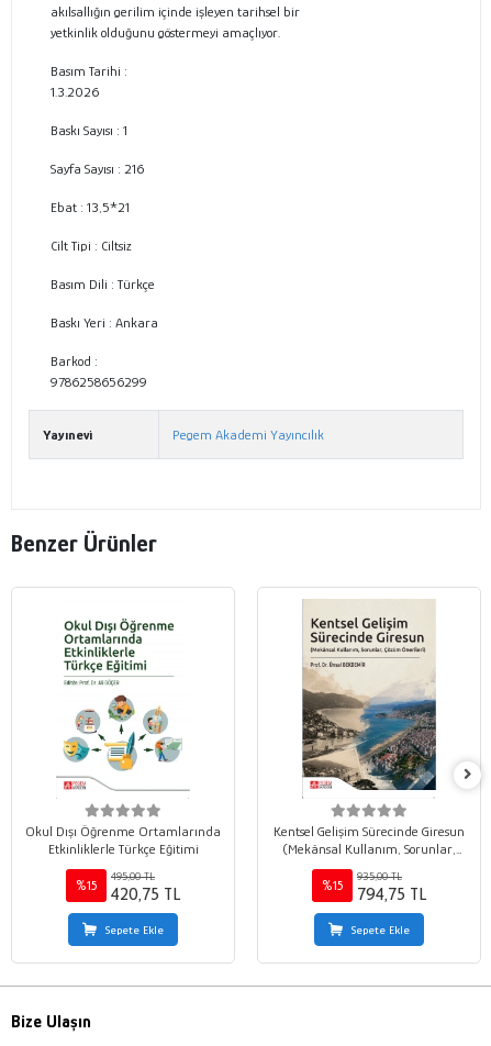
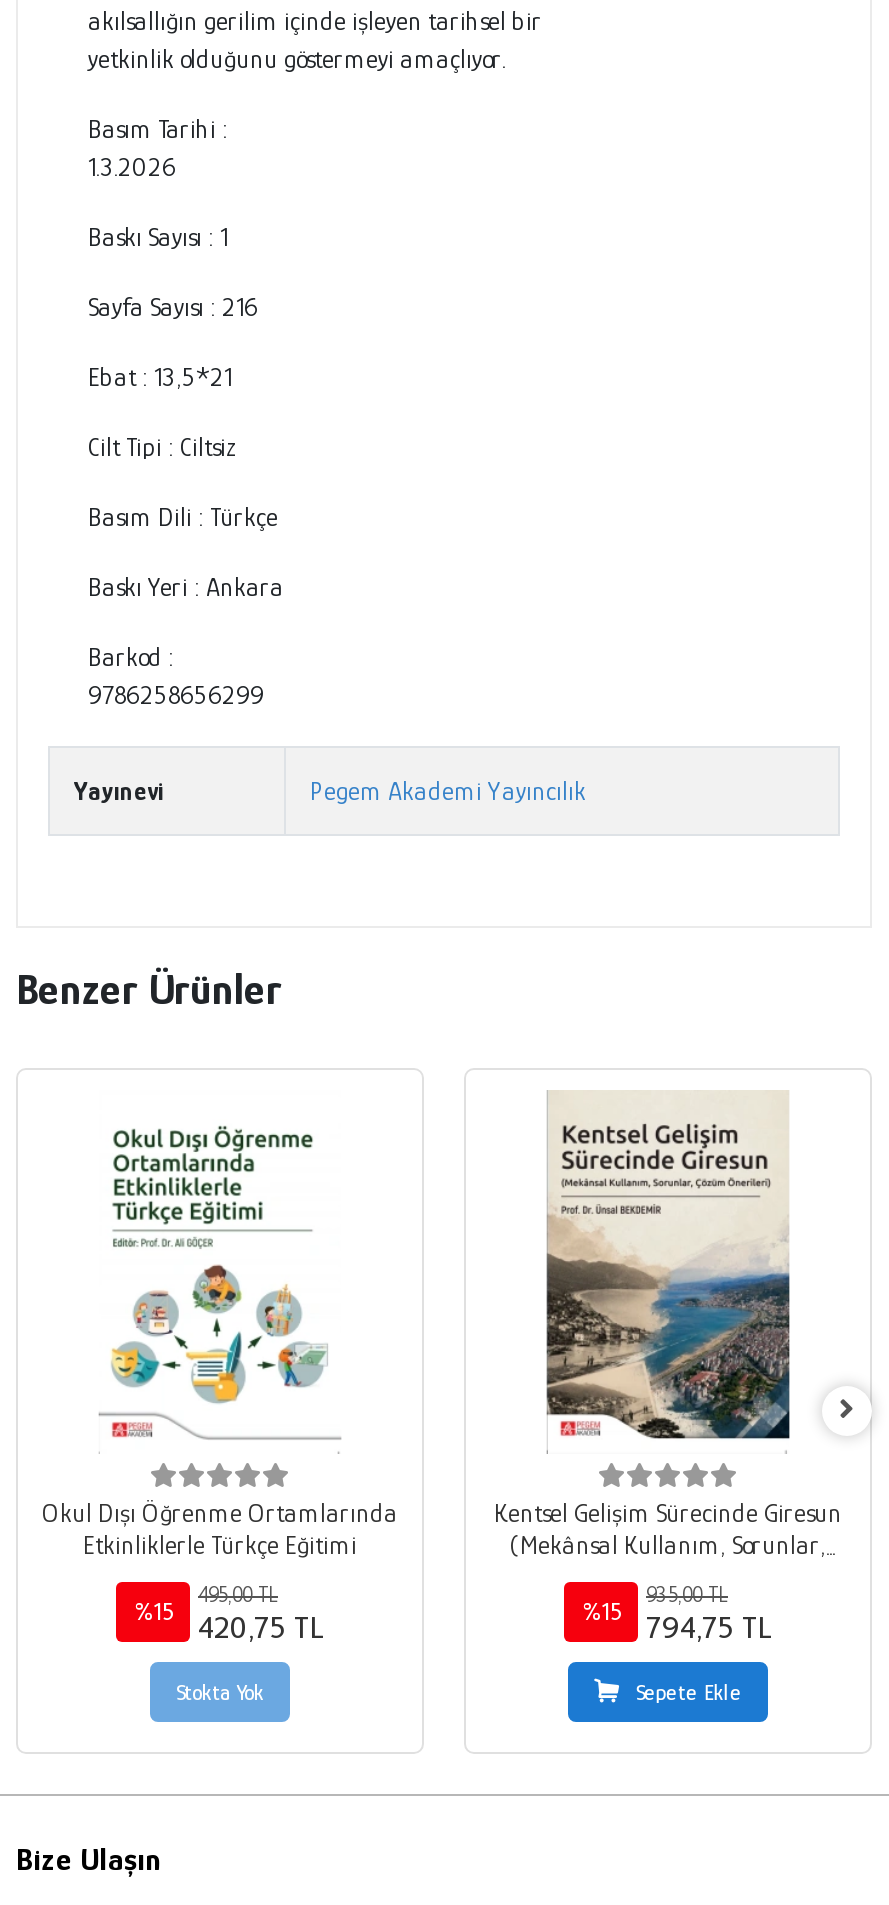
[105,923,163,937] Sepete Ekle -> [176,1681,264,1705] Stokta Yok

